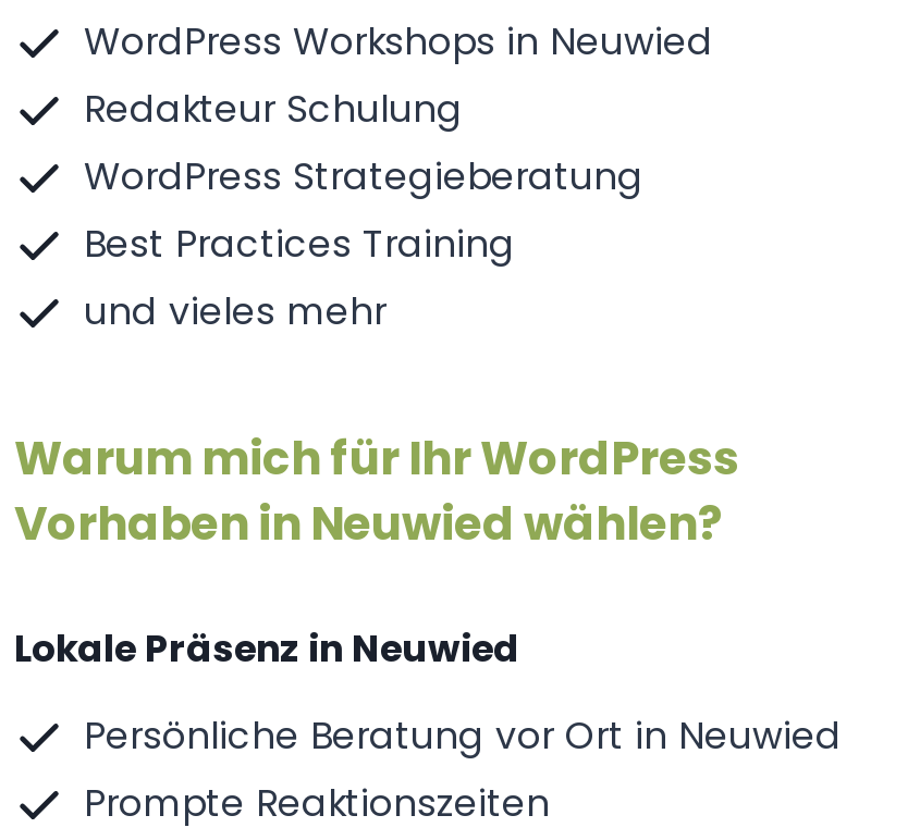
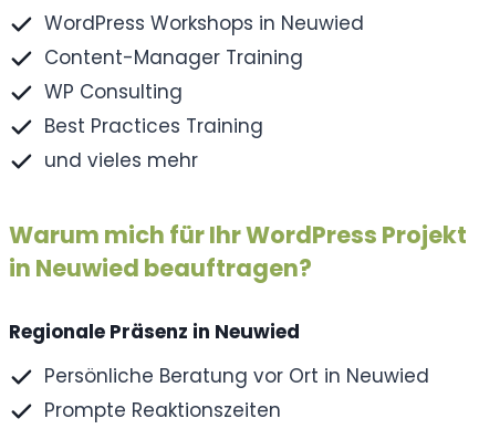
[84,82,643,202] Redakteur Schulung | WordPress Strategieberatung -> [44,44,303,105] Content-Manager Training | WP Consulting
[14,427,739,555] Warum mich für Ihr WordPress | Vorhaben in Neuwied wählen? -> [9,219,467,284] Warum mich für Ihr WordPress Projekt | in Neuwied beauftragen?
[14,623,519,675] Lokale Präsenz in Neuwied -> [9,319,300,345] Regionale Präsenz in Neuwied

